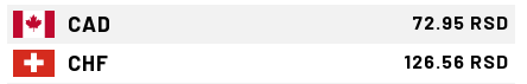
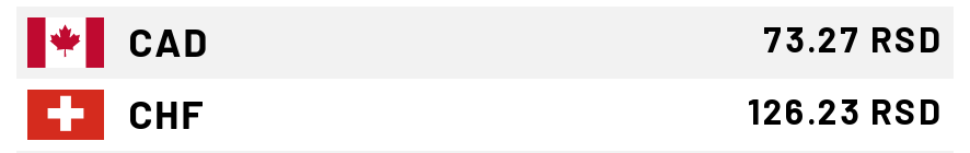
[412,10,509,33] 72.95 RSD -> [763,17,943,59] 73.27 RSD
[404,49,509,72] 126.56 RSD -> [748,89,943,131] 126.23 RSD

